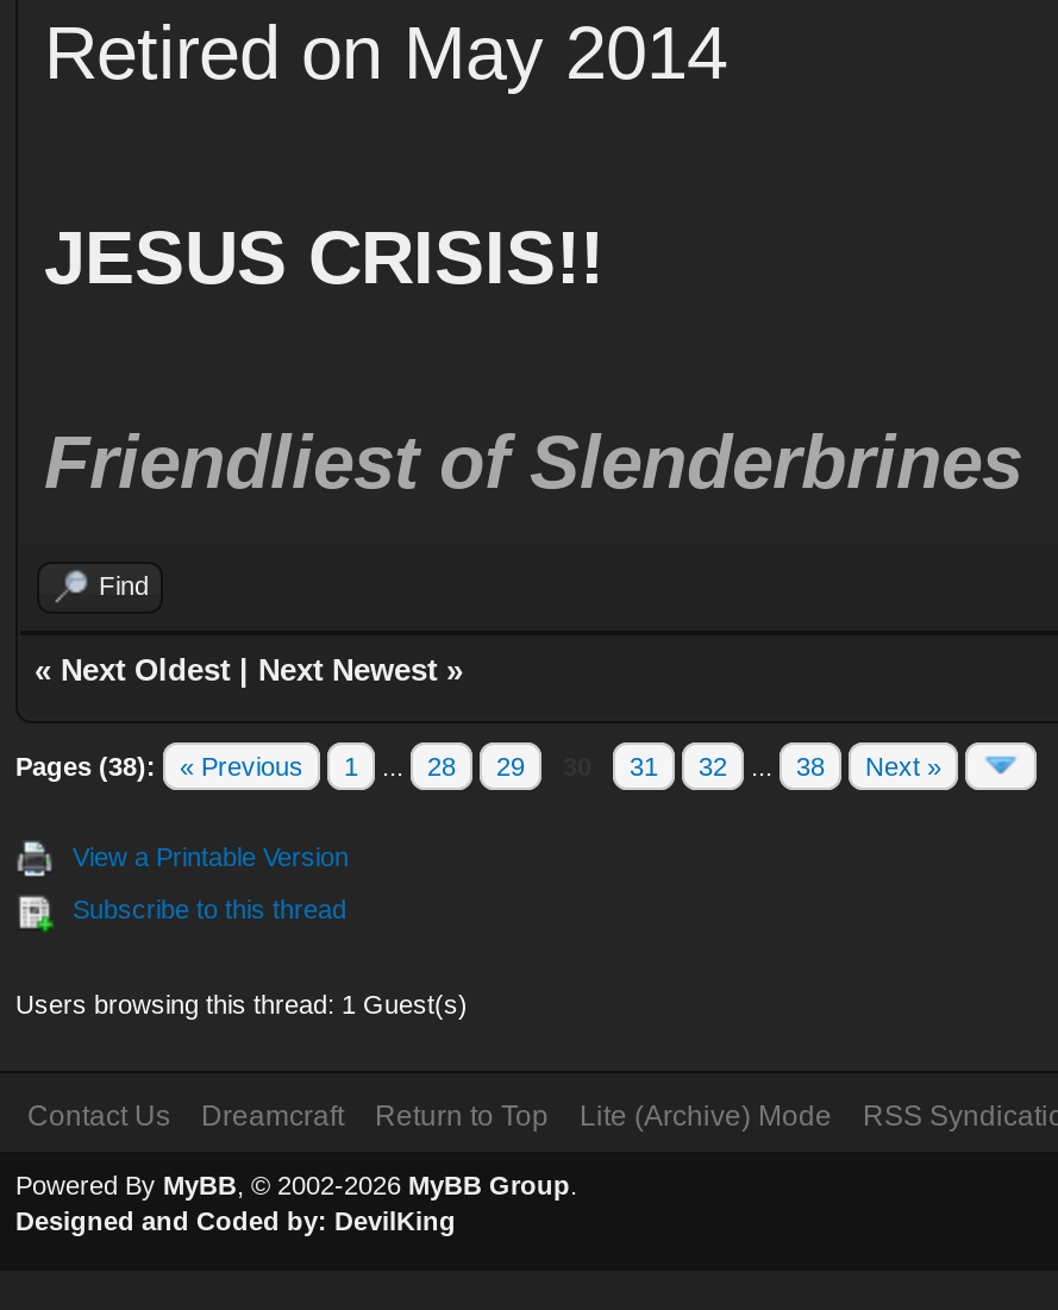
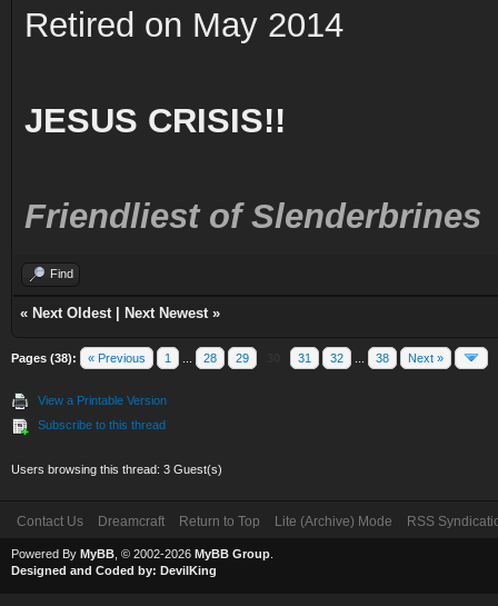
[15,990,468,1018] Users browsing this thread: 1 Guest(s) -> [11,463,222,476] Users browsing this thread: 3 Guest(s)

